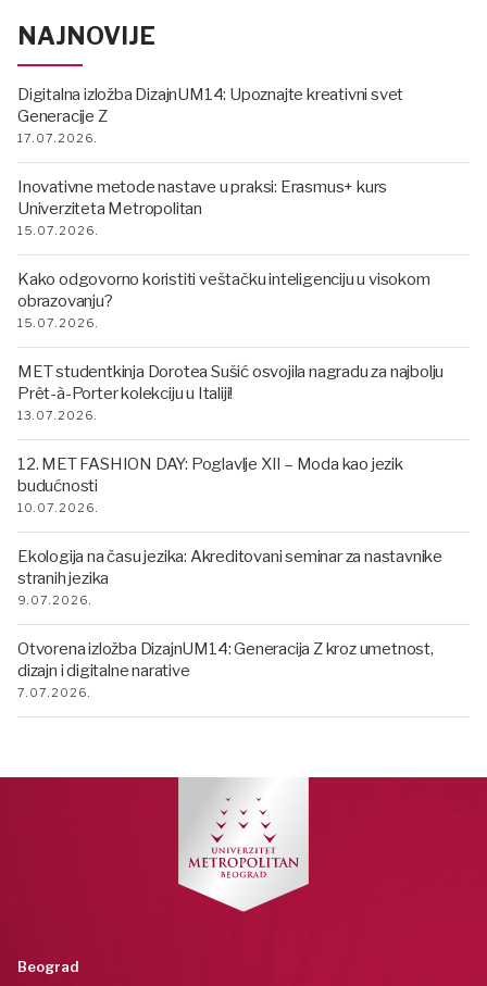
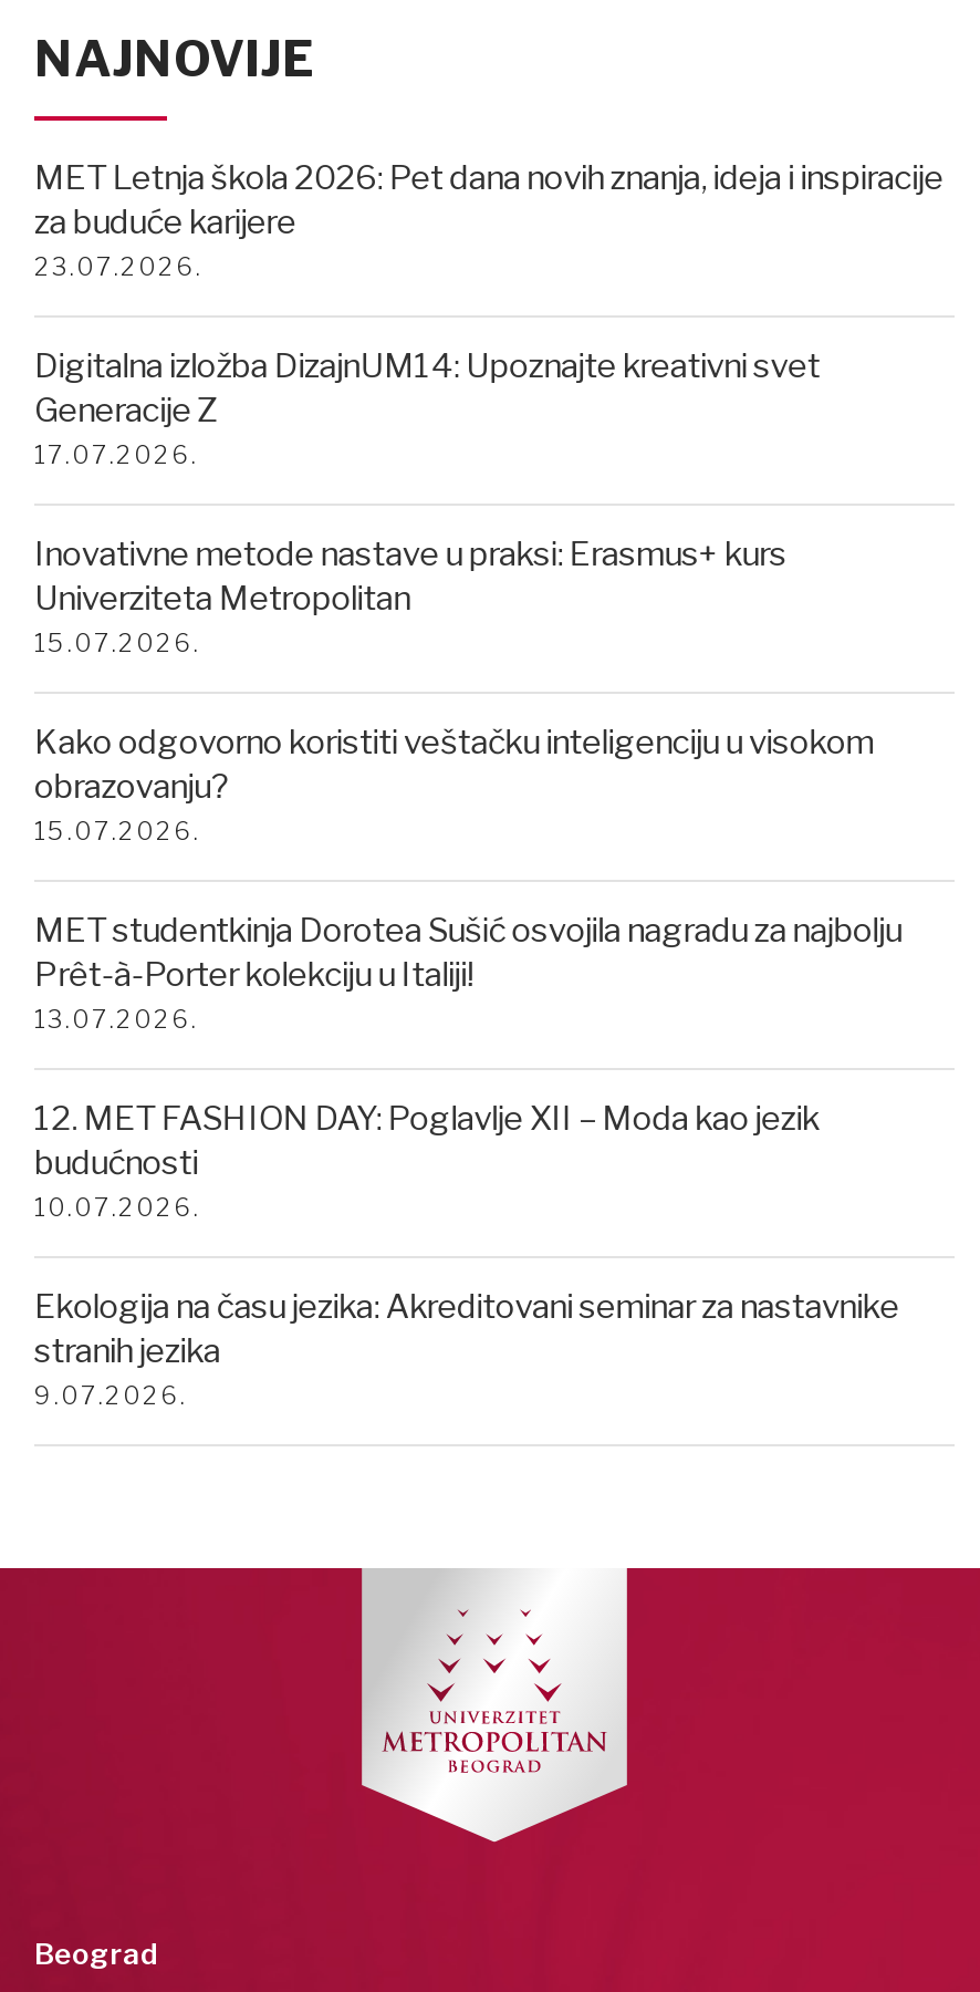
none -> [34,159,943,283] MET Letnja škola 2026: Pet dana novih znanja, ideja i inspiracije | za buduće karijere | 23.07.2026.
moved [17,85,444,608] -> [34,347,902,1412]: Digitalna izložba DizajnUM14: Upoznajte kreativni svet | Generacije Z | 17.07.2026. | ... | stranih jezika | 9.07.2026.
[17,640,434,700] Otvorena izložba DizajnUM14: Generacija Z kroz umetnost, | dizajn i digitalne narative | 7.07.2026. -> none

